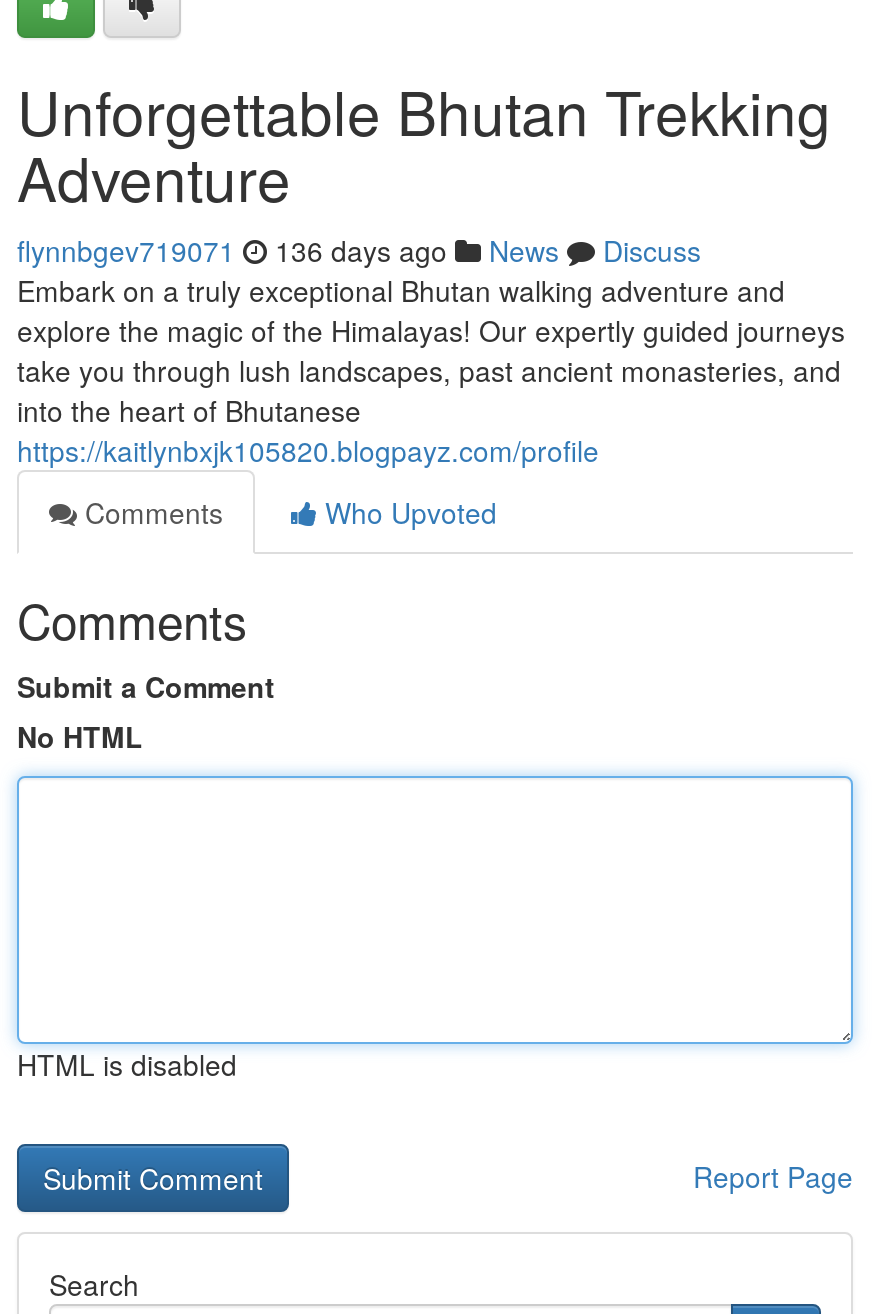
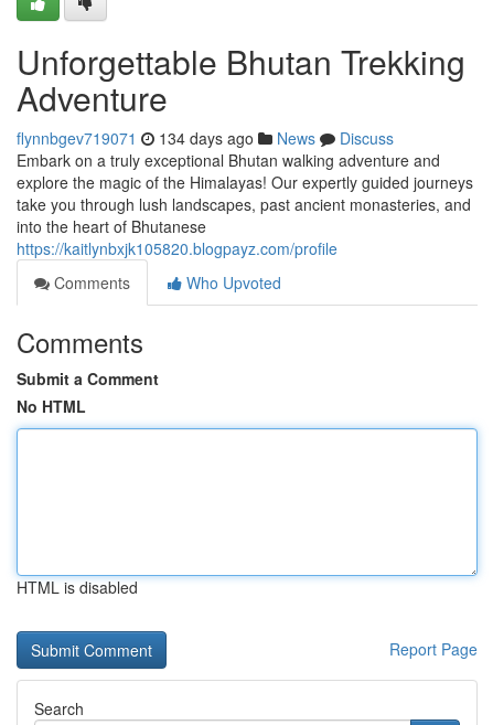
[17,230,701,270] flynnbgev719071 136 days ago News Discuss -> [17,127,394,149] flynnbgev719071 134 days ago News Discuss

